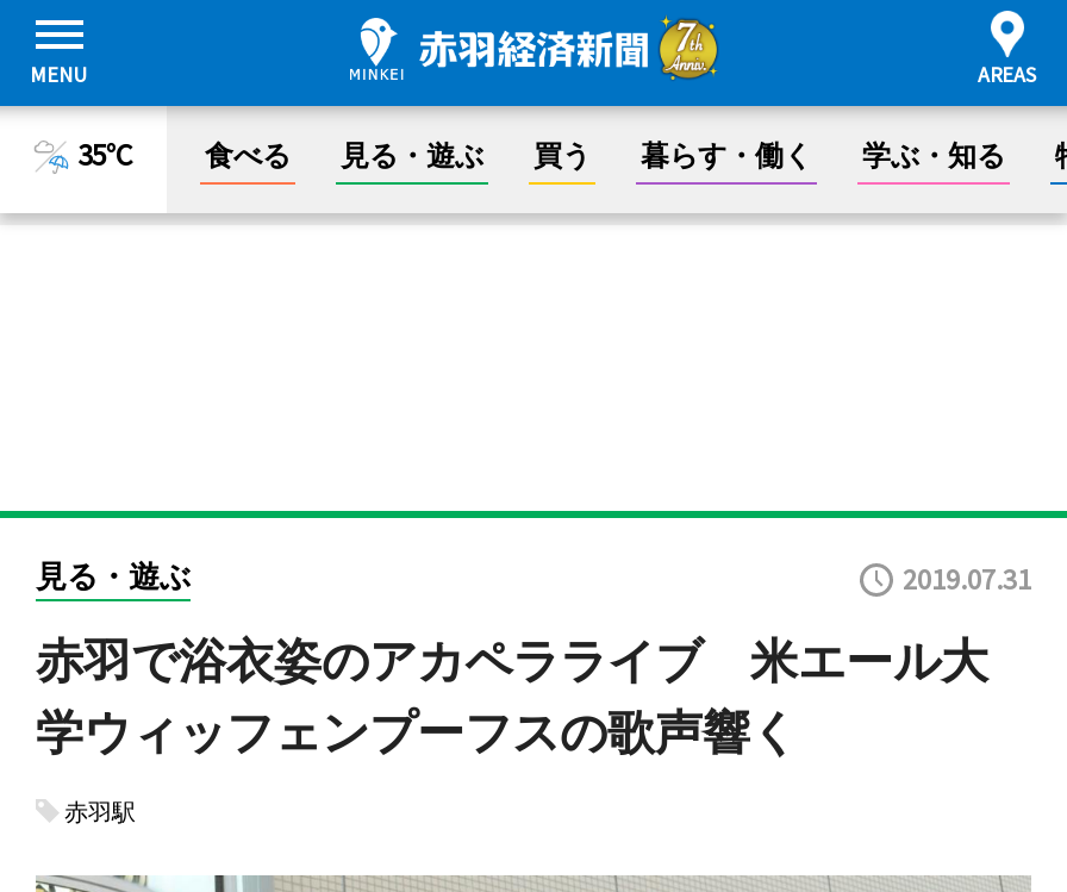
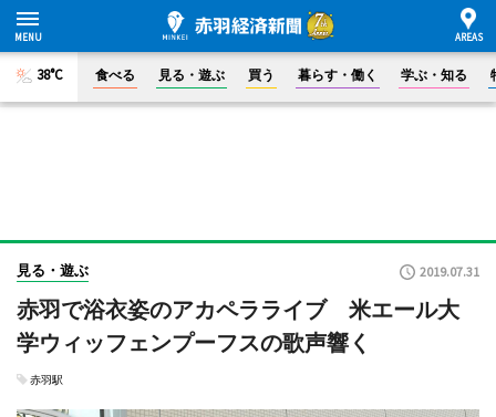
[77,136,135,176] 35°C -> [36,66,63,85] 38°C

